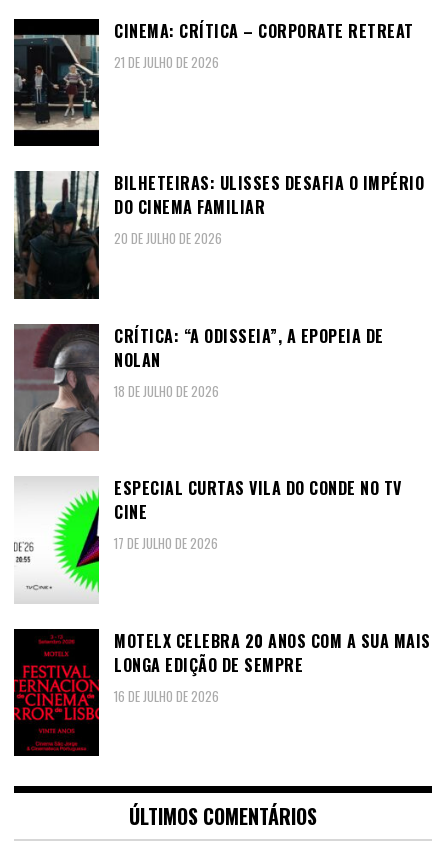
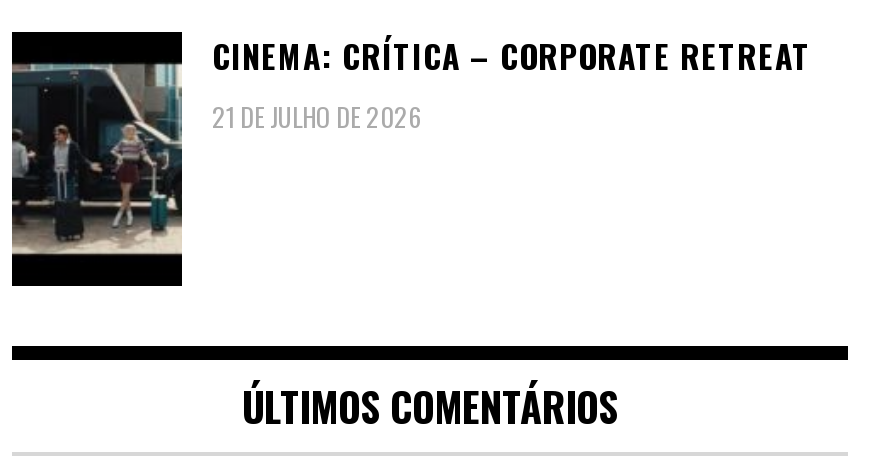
[13,170,424,300] [image] | BILHETEIRAS: ULISSES DESAFIA O IMPÉRIO | DO CINEMA FAMILIAR | 20 DE JULHO DE 2026 -> none
[13,323,383,452] [image] | CRÍTICA: “A ODISSEIA”, A EPOPEIA DE | NOLAN | 18 DE JULHO DE 2026 -> none
[13,476,401,603] [image] | ESPECIAL CURTAS VILA DO CONDE NO TV | CINE | 17 DE JULHO DE 2026 -> none
[13,629,430,752] [image] | MOTELX CELEBRA 20 ANOS COM A SUA MAIS | LONGA EDIÇÃO DE SEMPRE | 16 DE JULHO DE 2026 -> none

